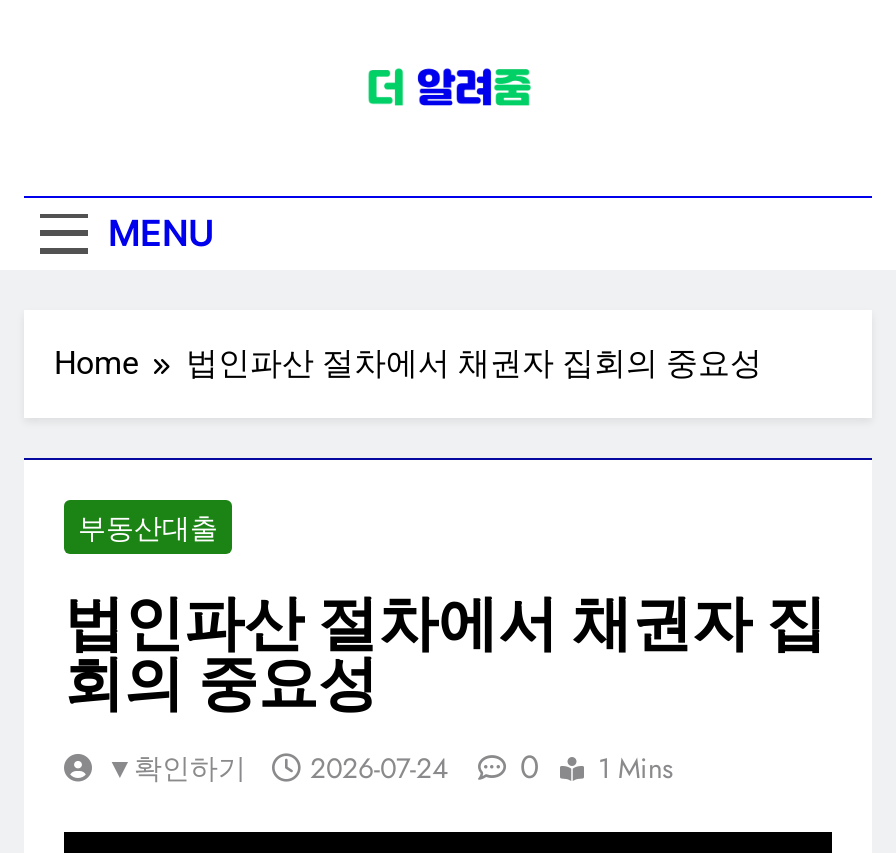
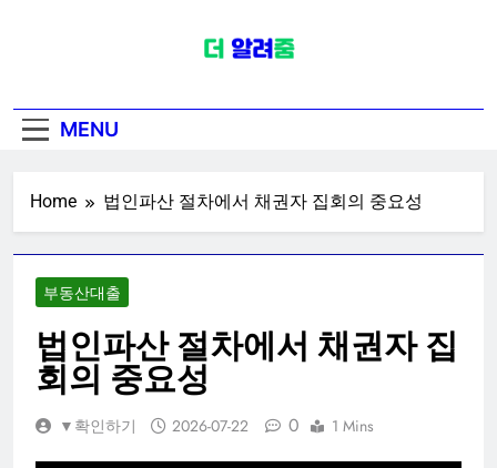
[310,747,448,787] 2026-07-24 -> [172,414,248,437] 2026-07-22

